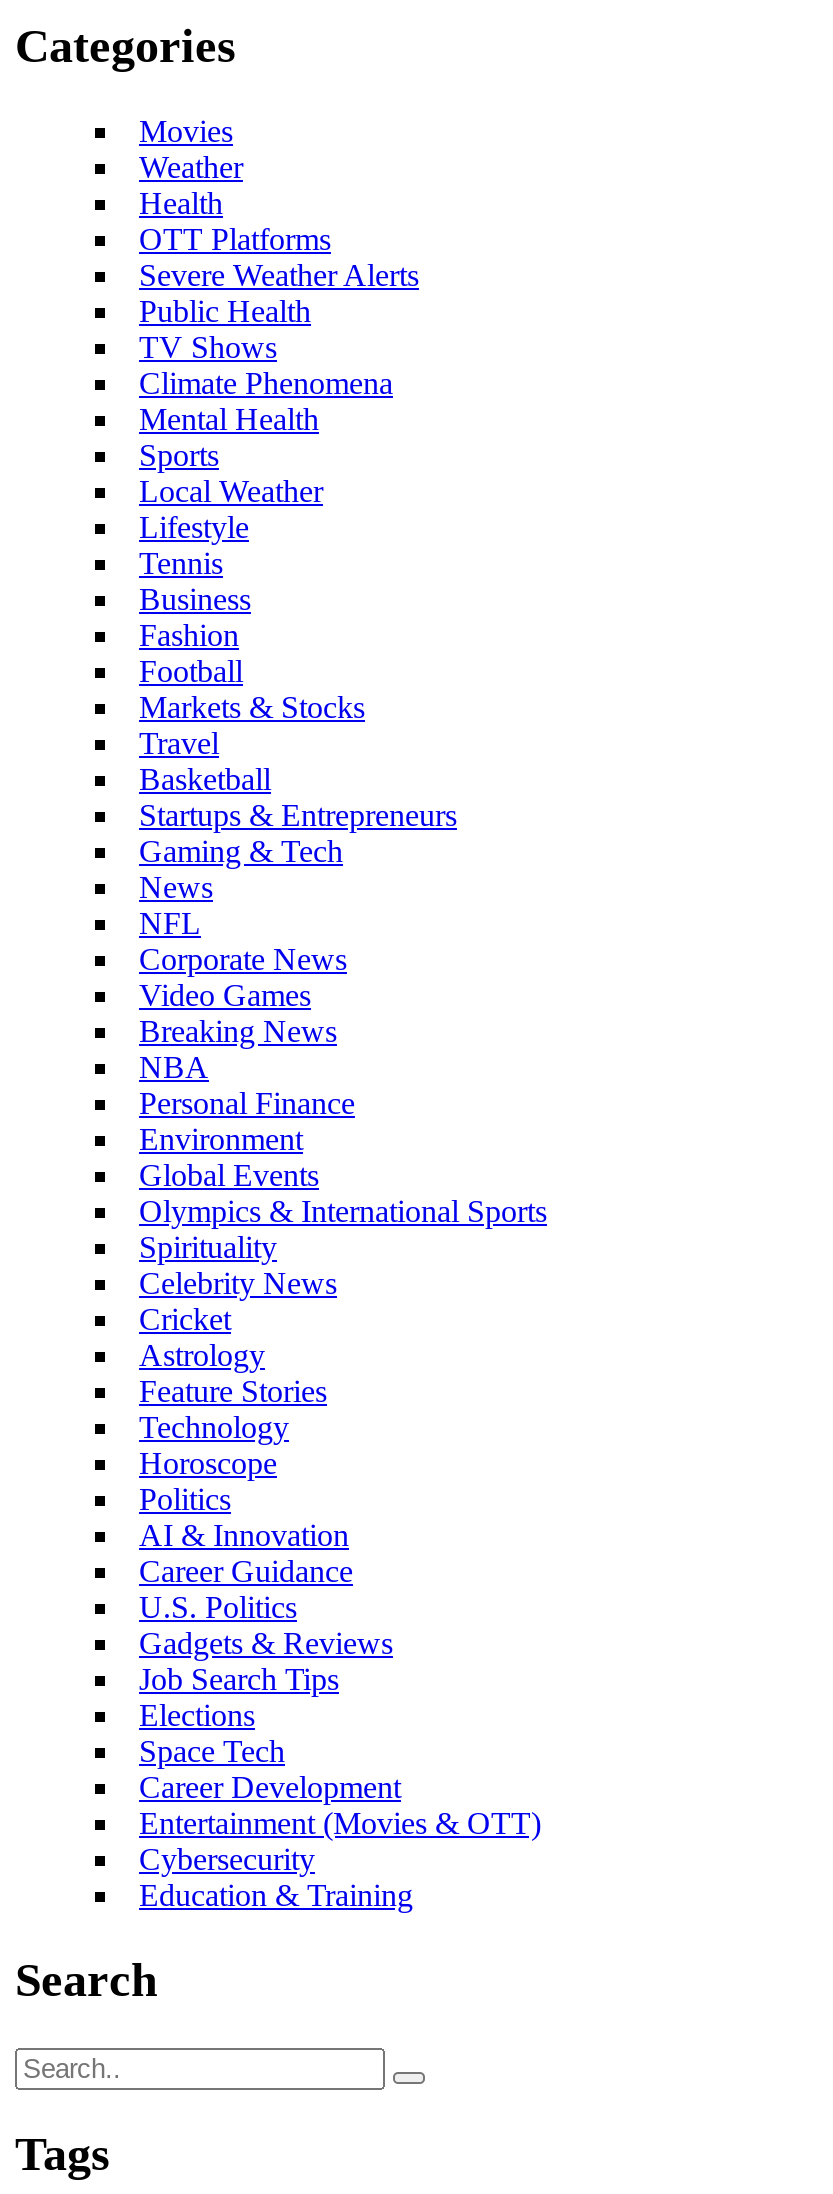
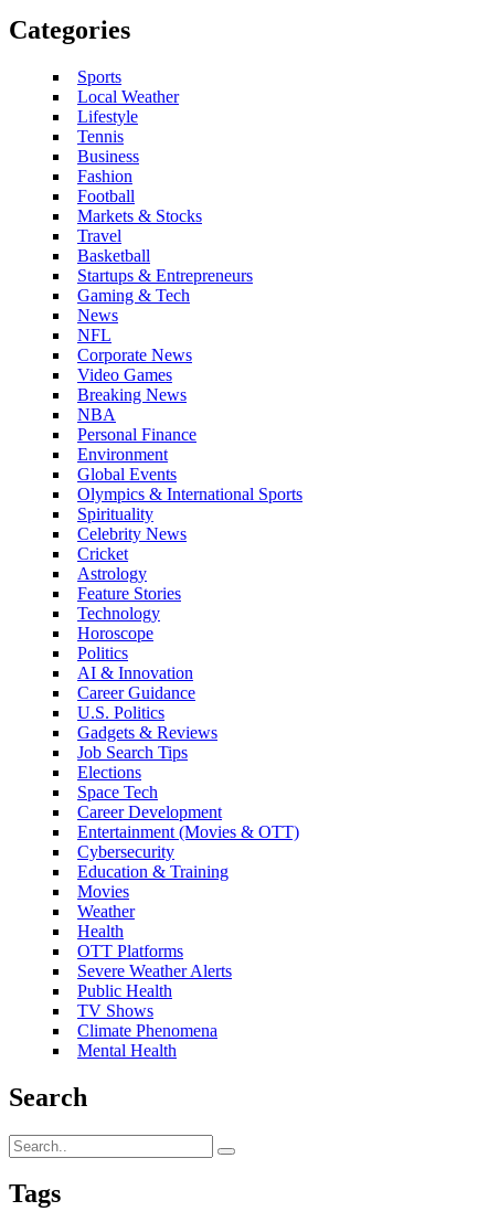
moved [139,113,419,435] -> [77,882,232,1059]: Movies | Weather | Health | ... | Climate Phenomena | Mental Health
moved [139,437,547,1911] -> [77,67,302,881]: Sports | Local Weather | Lifestyle | ... | Cybersecurity | Education & Training

